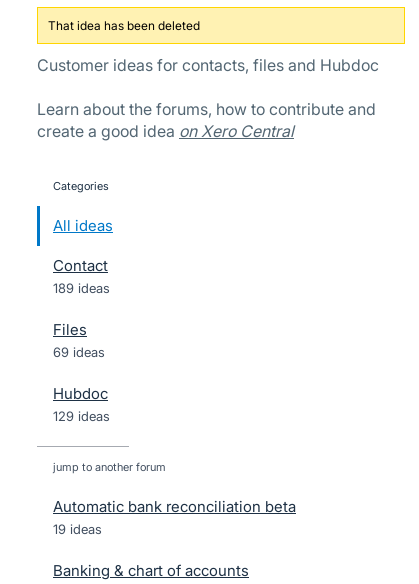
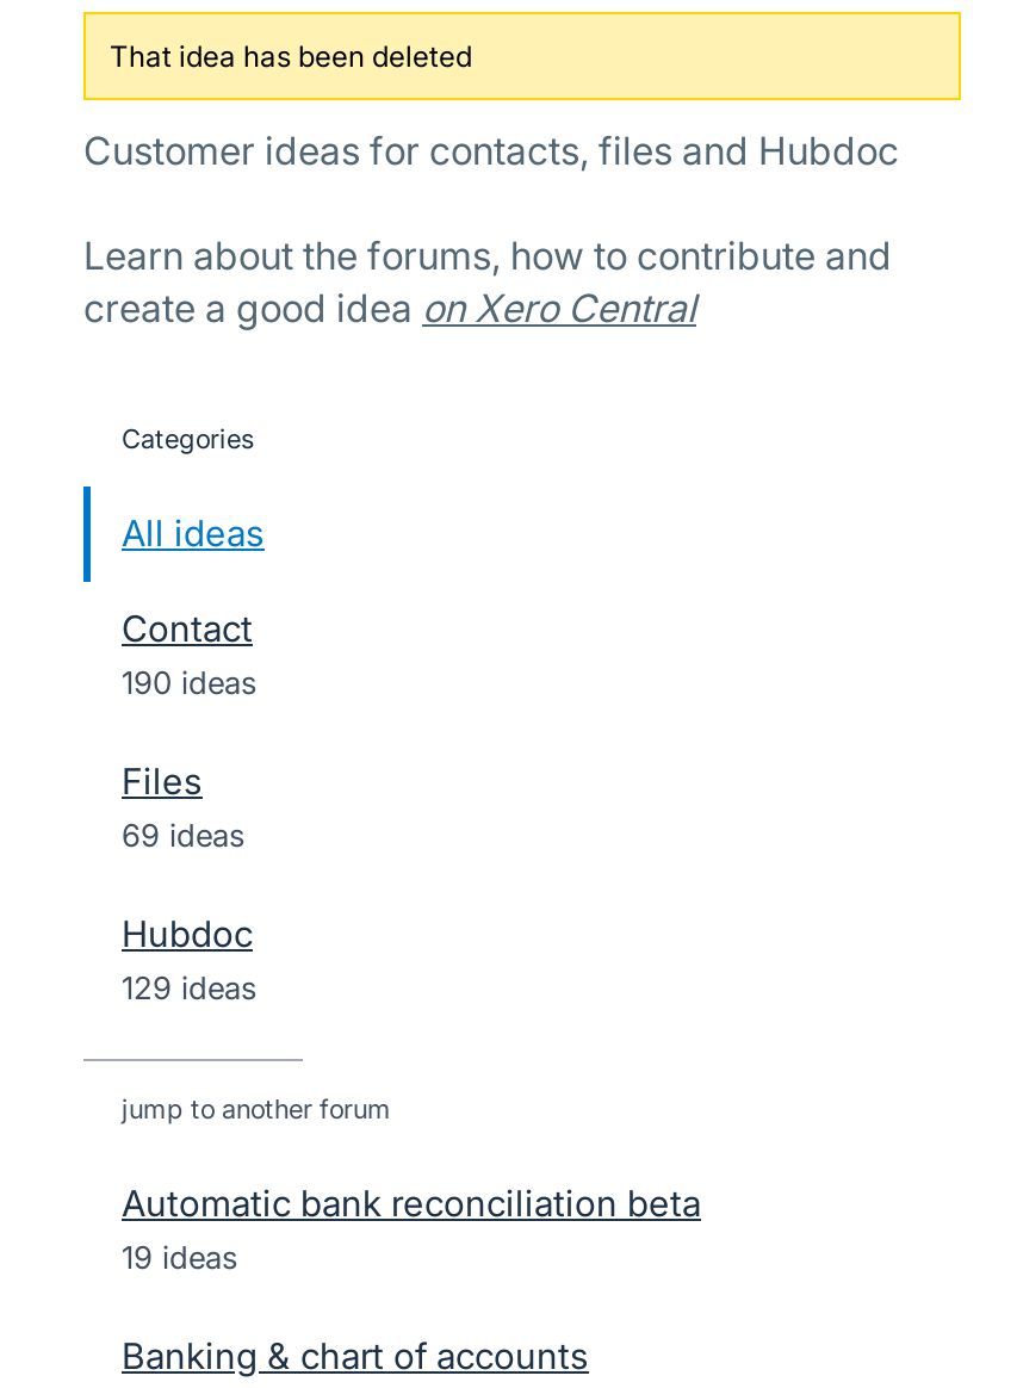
[53,280,110,296] 189 ideas -> [122,663,258,701] 190 ideas

